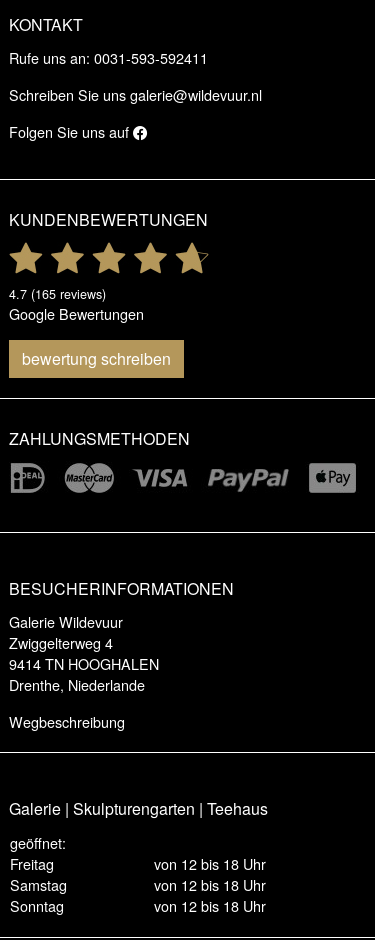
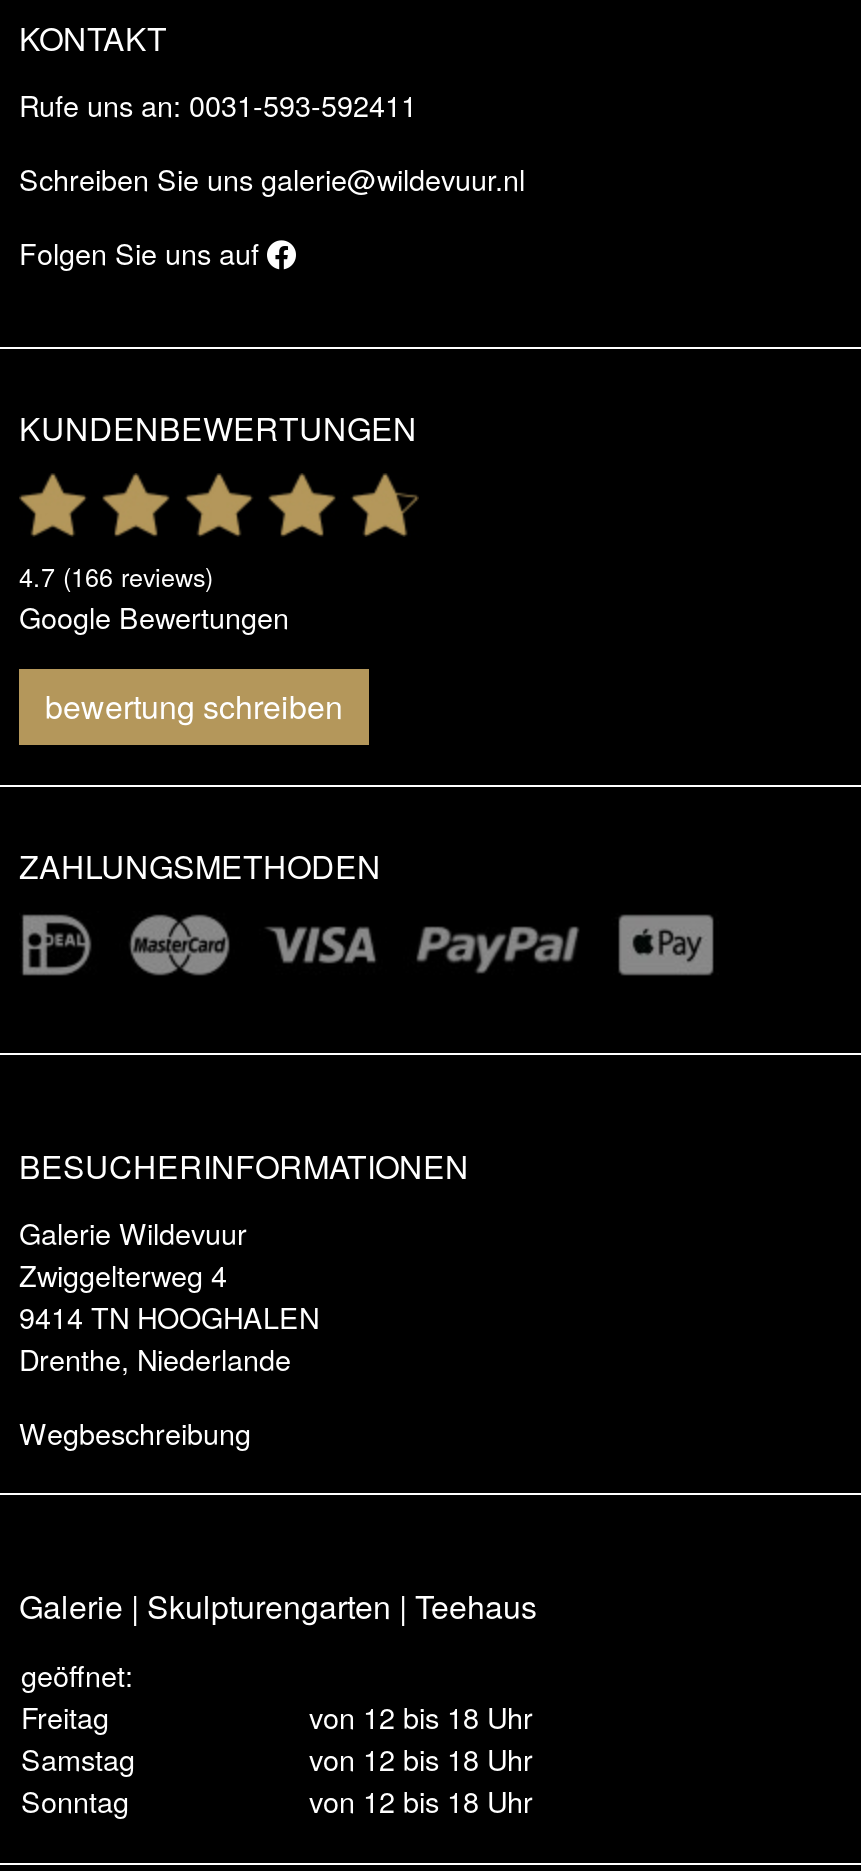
[9,285,106,303] 4.7 (165 reviews) -> [19,559,213,595] 4.7 (166 reviews)

